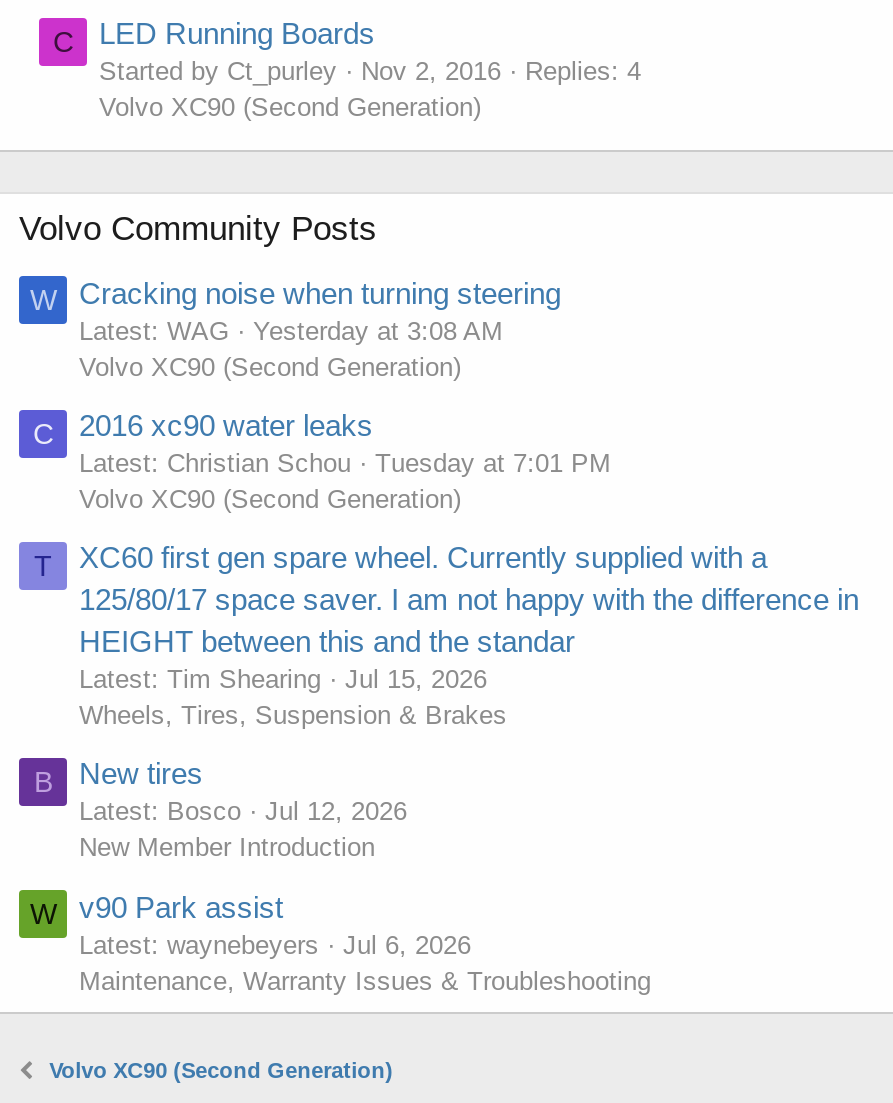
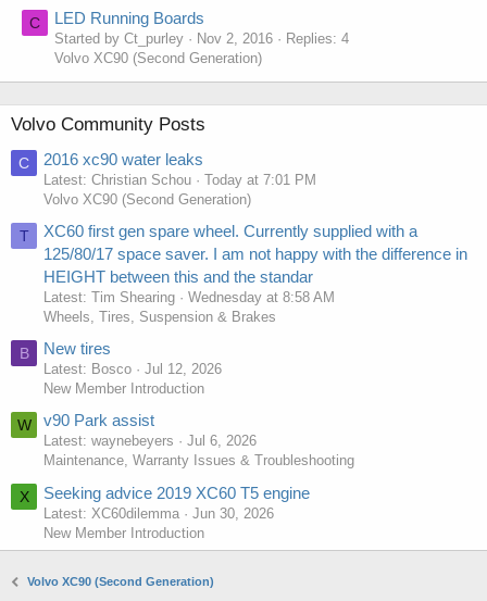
[30,275,561,381] W | Cracking noise when turning steering | Latest: WAG | Yesterday at 3:08 AM | Volvo XC90 (Second Generation) -> none
moved [30,408,859,996] -> [17,149,467,469]: C | 2016 xc90 water leaks | Latest: Christian Schou | ... | Jul 6, 2026 | Maintenance, Warranty Issues & Troubleshooting
[79,448,611,478] Latest: Christian Schou Tuesday at 7:01 PM -> [43,171,316,187] Latest: Christian Schou Today at 7:01 PM
[345,664,487,694] Jul 15, 2026 -> [188,289,335,305] Wednesday at 8:58 AM
none -> [19,483,310,541] X | Seeking advice 2019 XC60 T5 engine | Latest: XC60dilemma | Jun 30, 2026 | New Member Introduction

